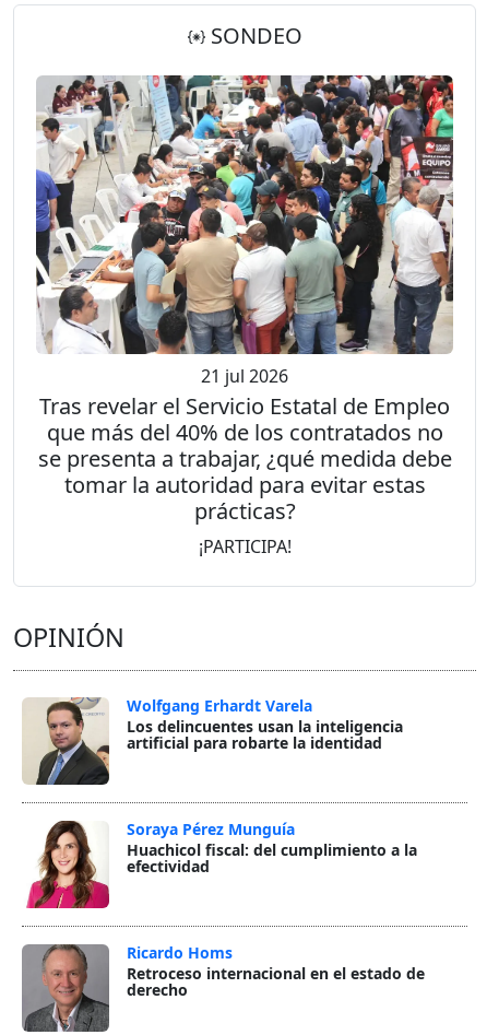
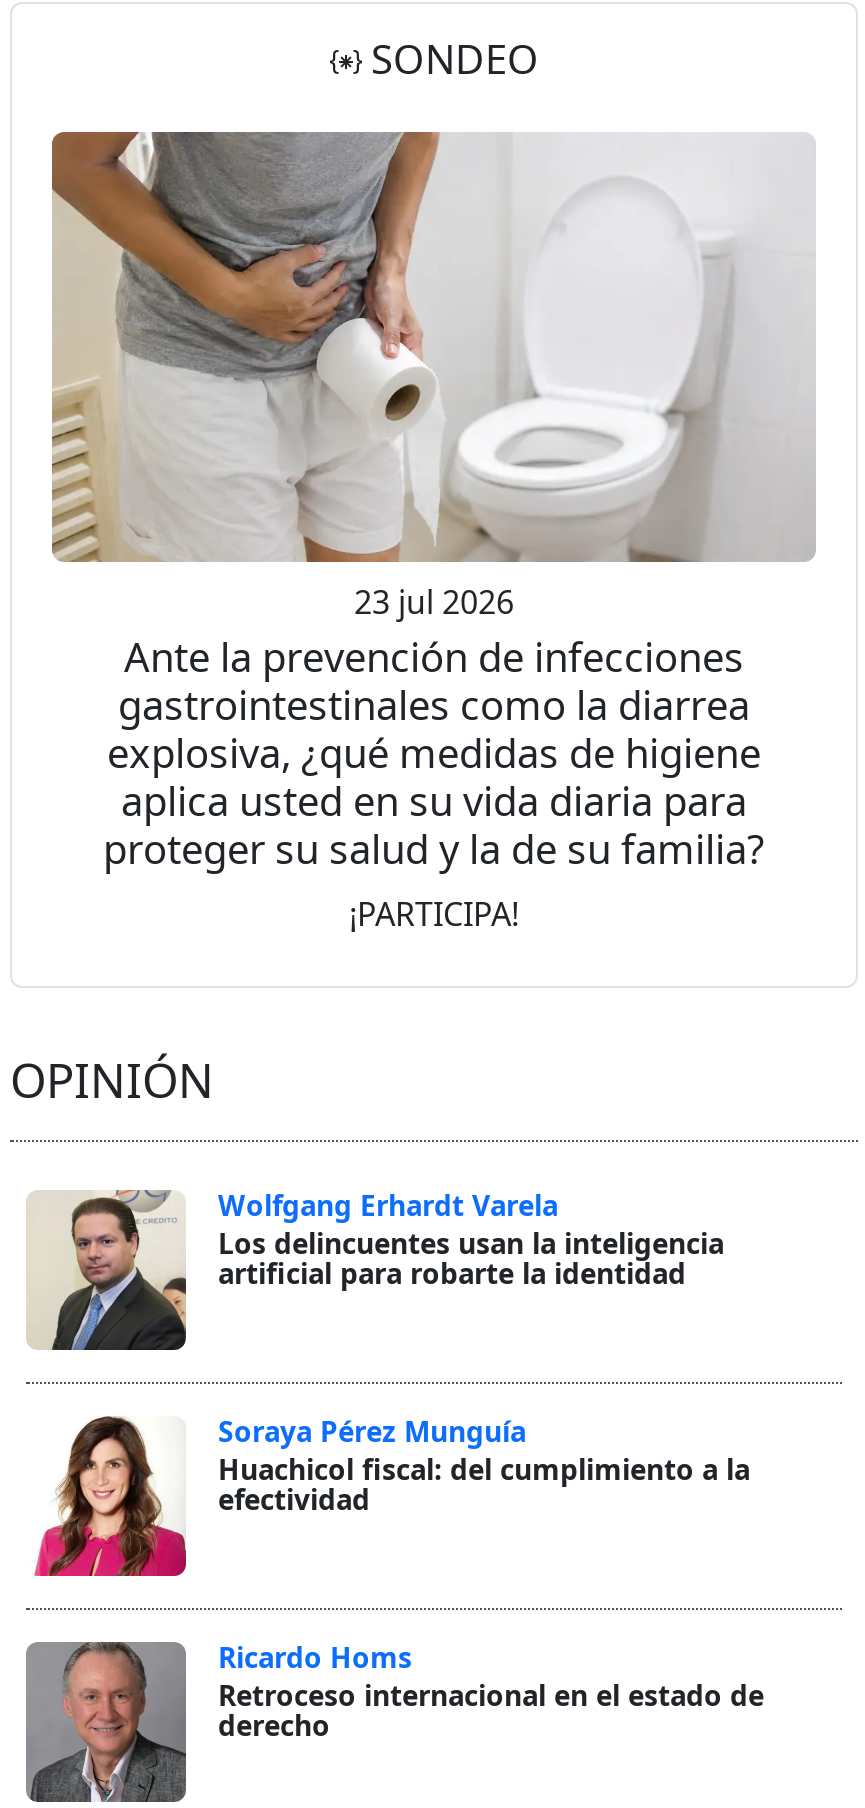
[35,74,454,525] [image] | 21 jul 2026 | Tras revelar el Servicio Estatal de Empleo | que más del 40% de los contratados no | se presenta a trabajar, ¿qué medida debe | tomar la autoridad para evitar estas | prácticas? -> [50,130,816,875] [image] | 23 jul 2026 | Ante la prevención de infecciones | gastrointestinales como la diarrea | explosiva, ¿qué medidas de higiene | aplica usted en su vida diaria para | proteger su salud y la de su familia?

